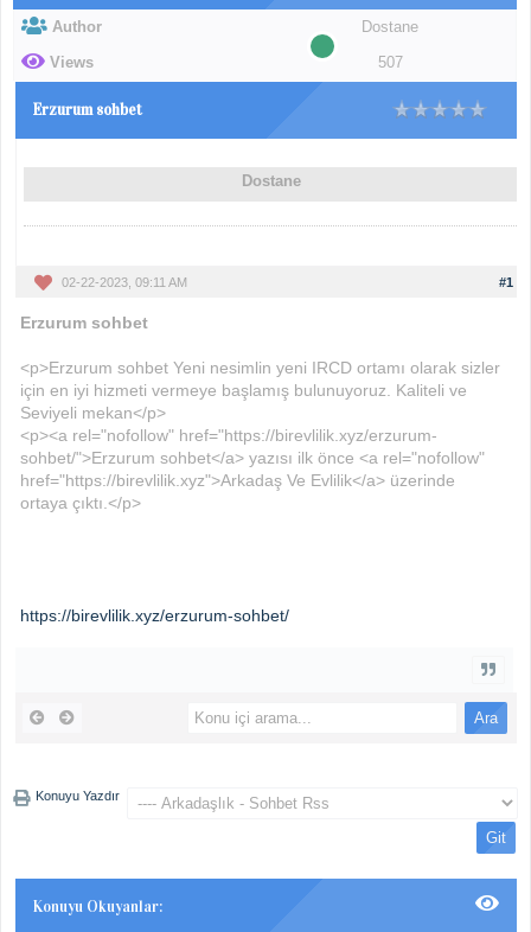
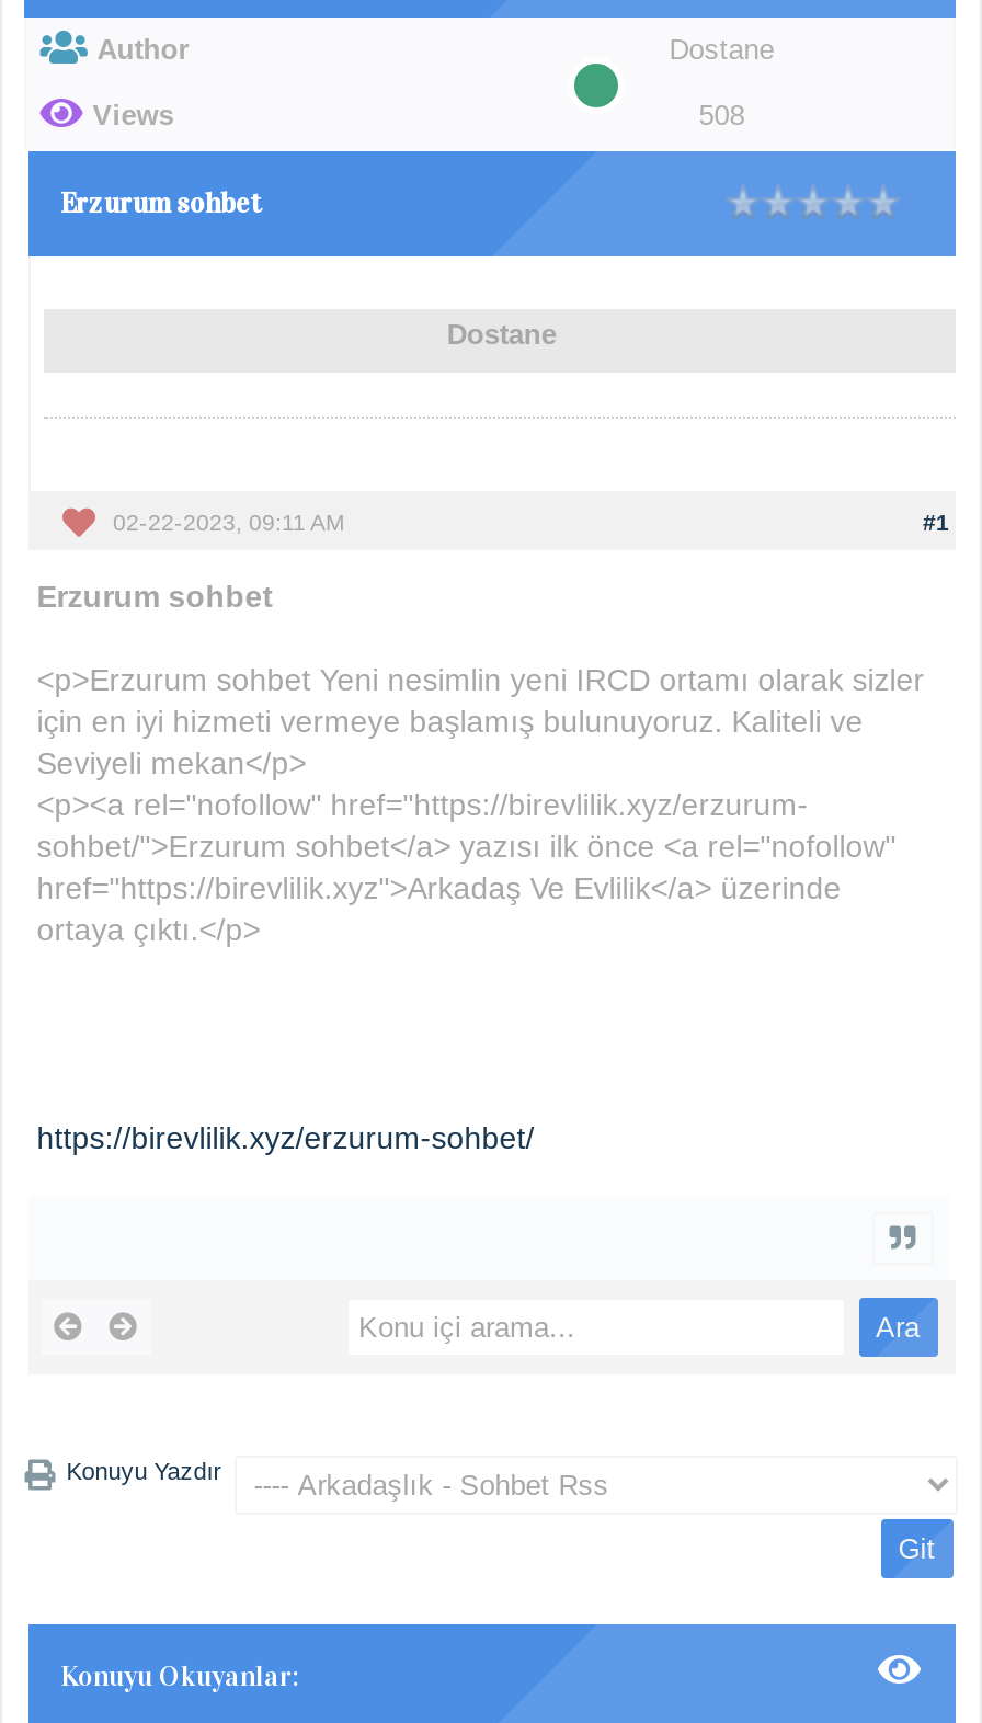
[378,53,403,71] 507 -> [699,99,745,132] 508

